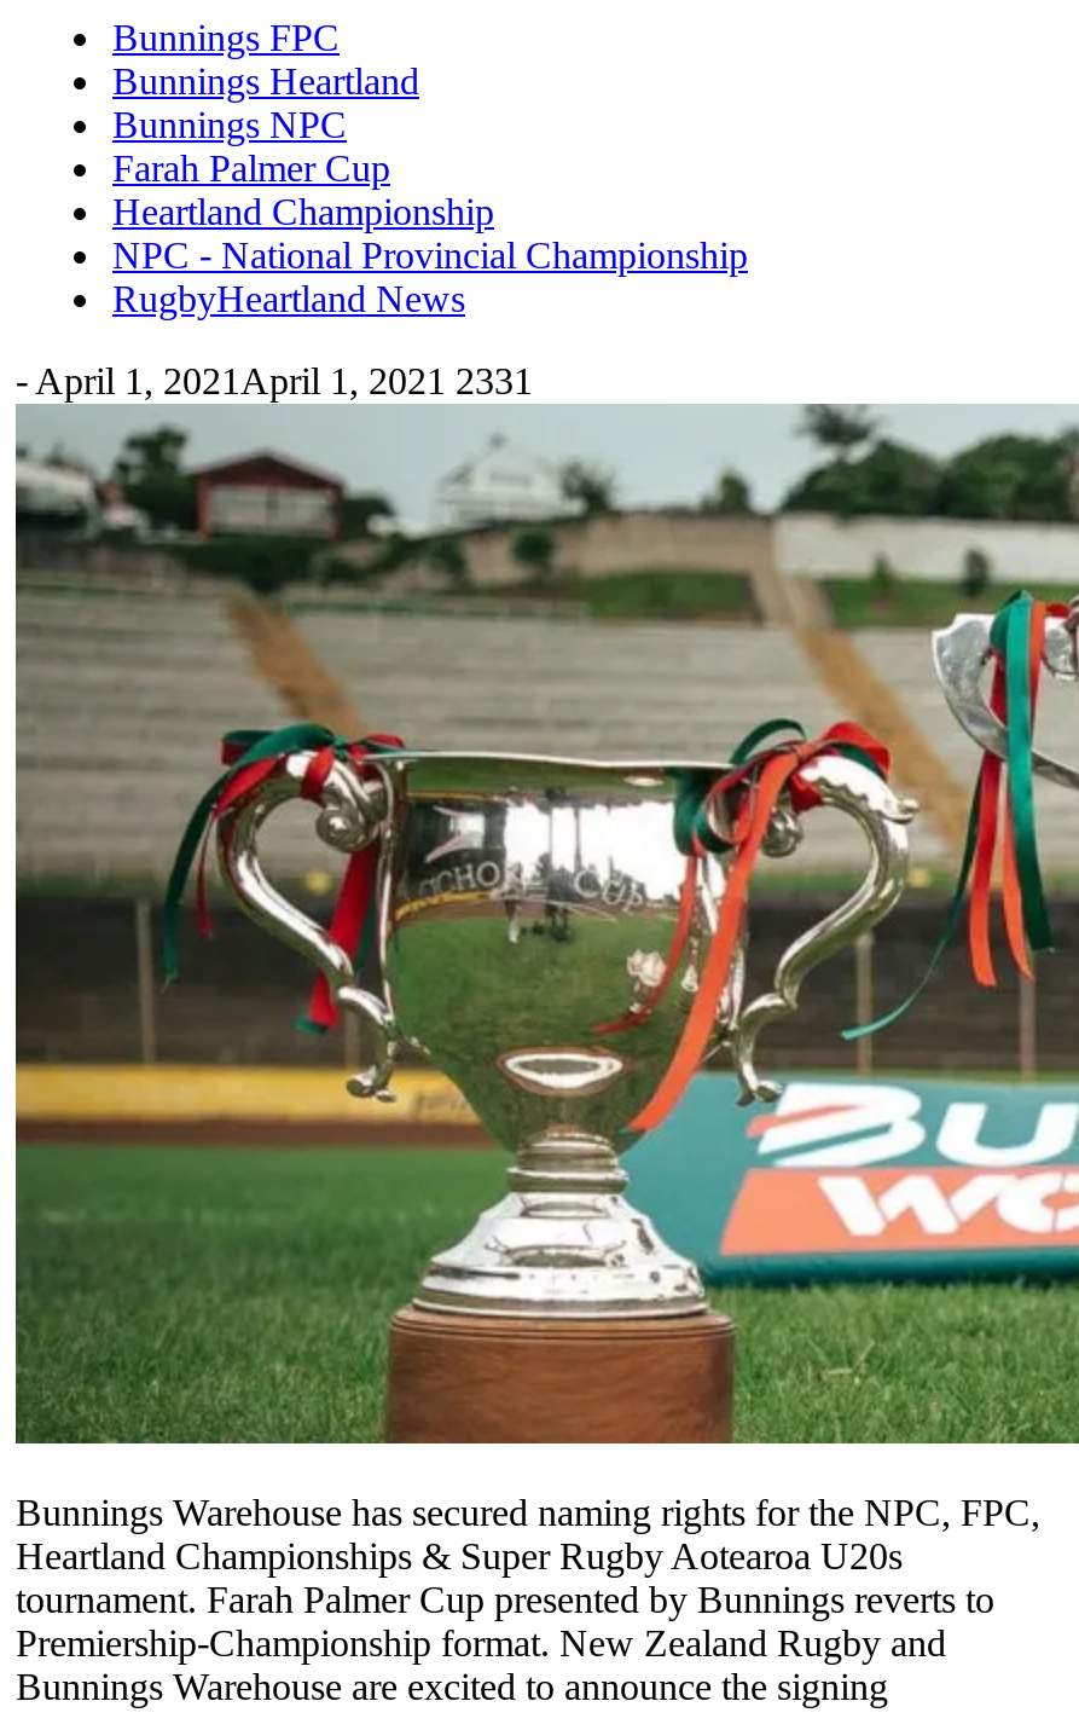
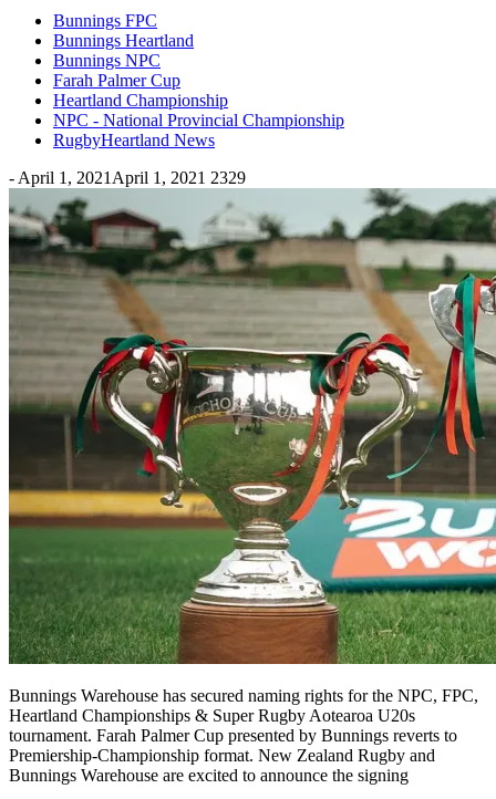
[16,361,533,402] - April 1, 2021 April 1, 2021 2331 -> [9,168,246,187] - April 1, 2021 April 1, 2021 2329

